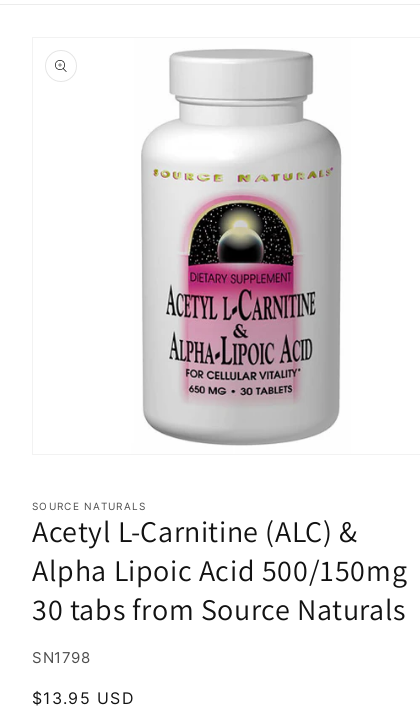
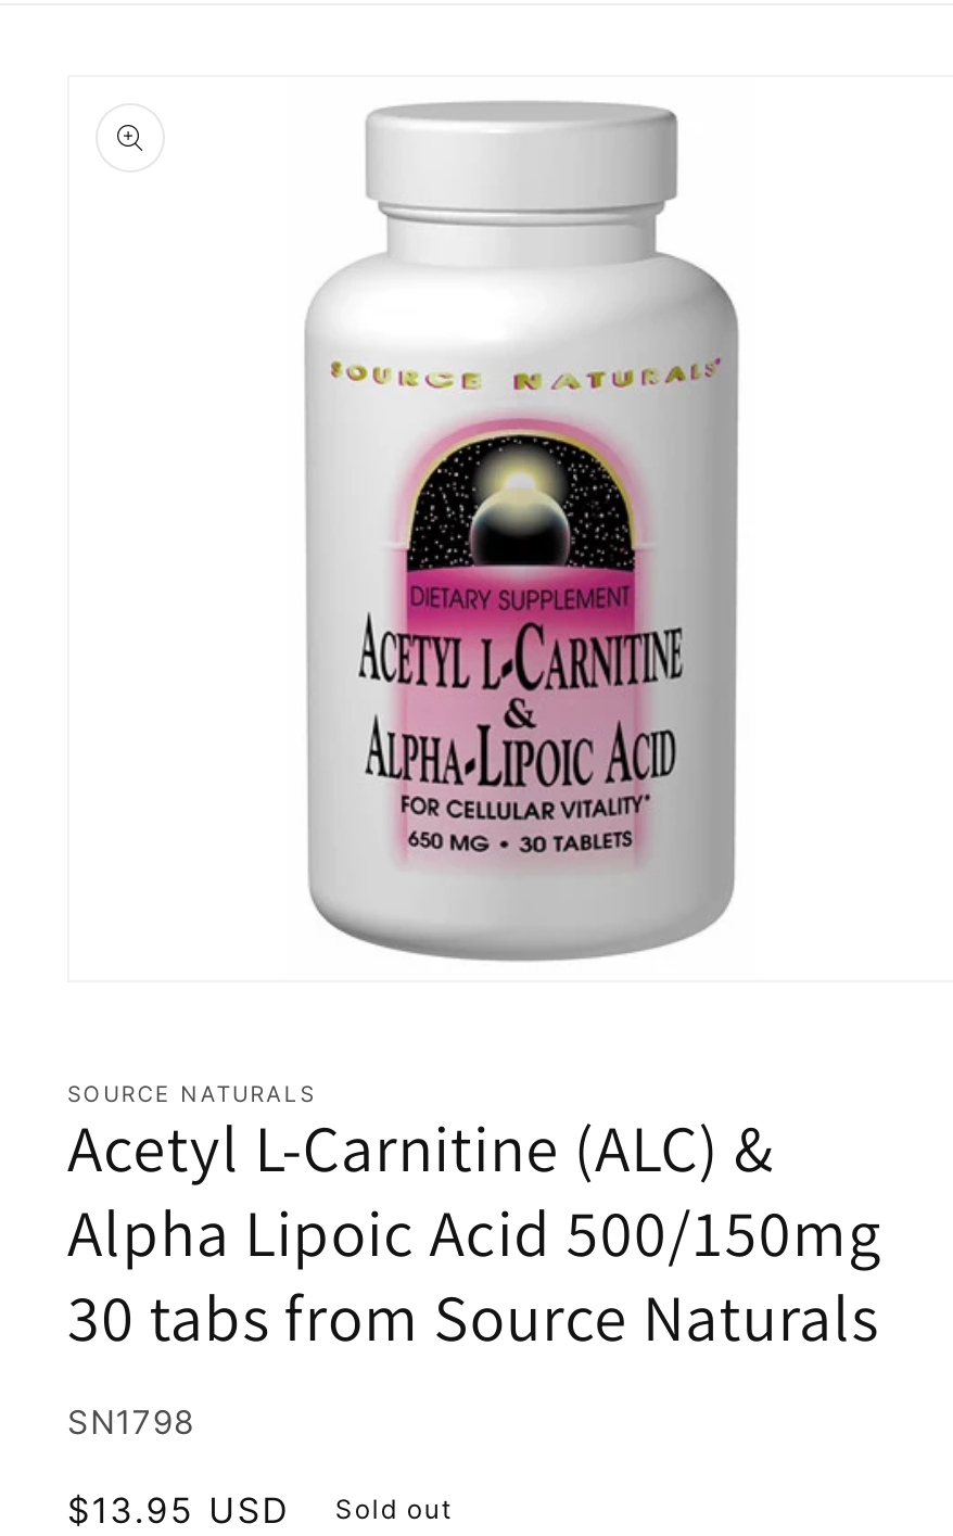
none -> [335,1493,452,1526] Sold out

